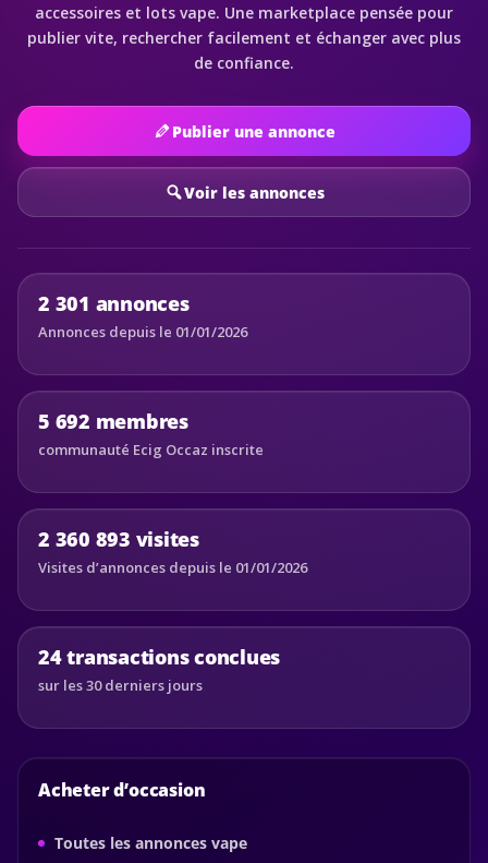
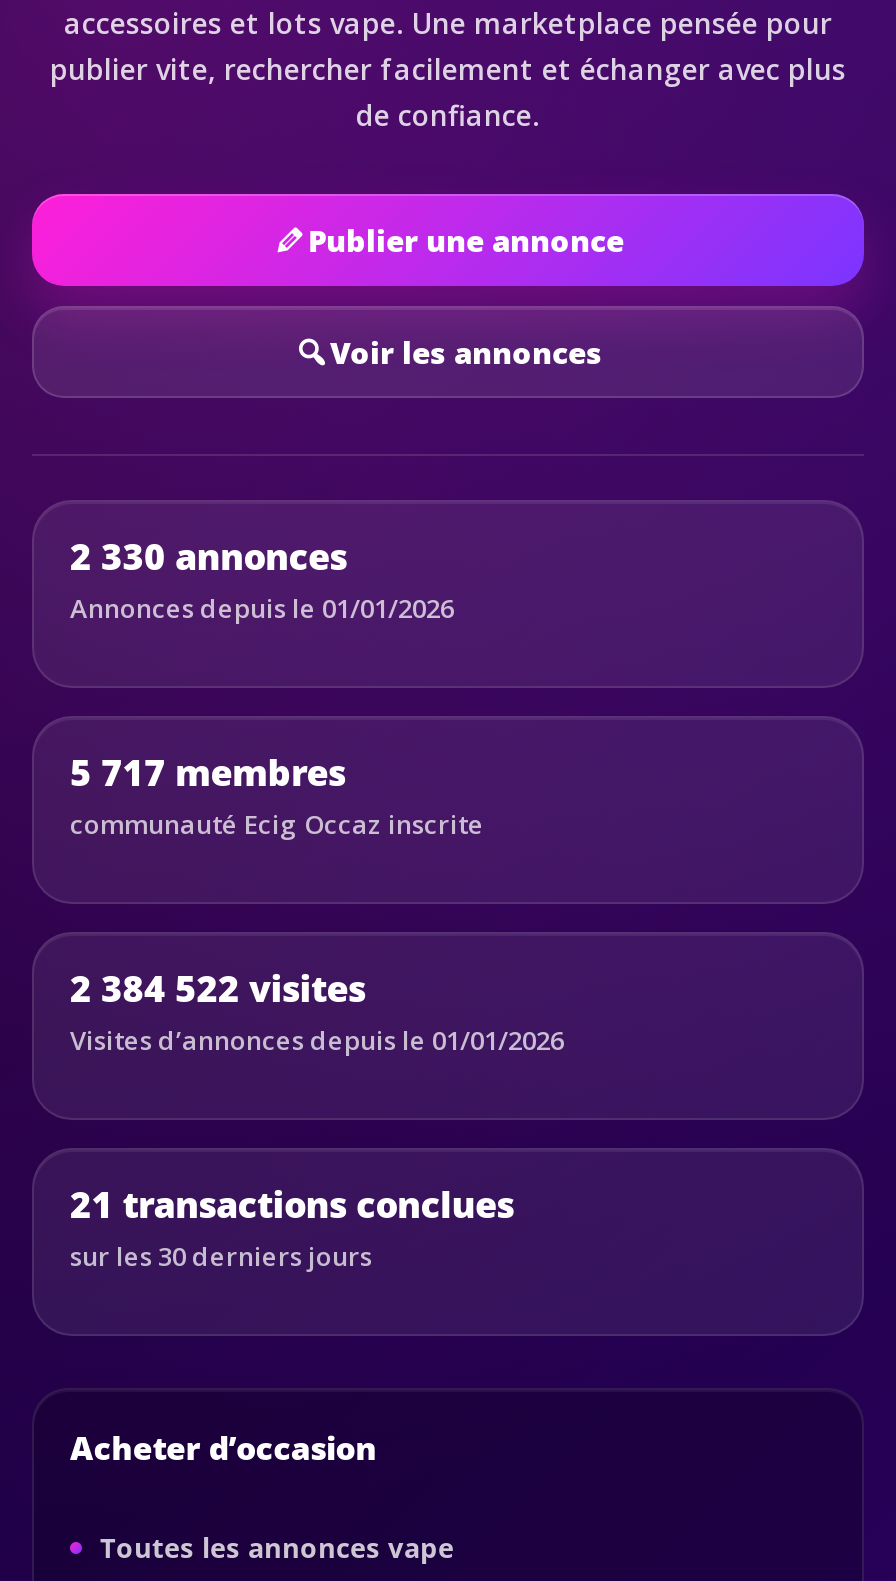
[38,290,189,316] 2 301 annonces -> [70,532,347,580] 2 330 annonces
[38,408,188,434] 5 692 membres -> [70,748,346,796] 5 717 membres
[38,526,199,552] 2 360 893 visites -> [70,964,366,1012] 2 384 522 visites
[38,644,280,670] 24 transactions conclues -> [70,1180,514,1228] 21 transactions conclues

